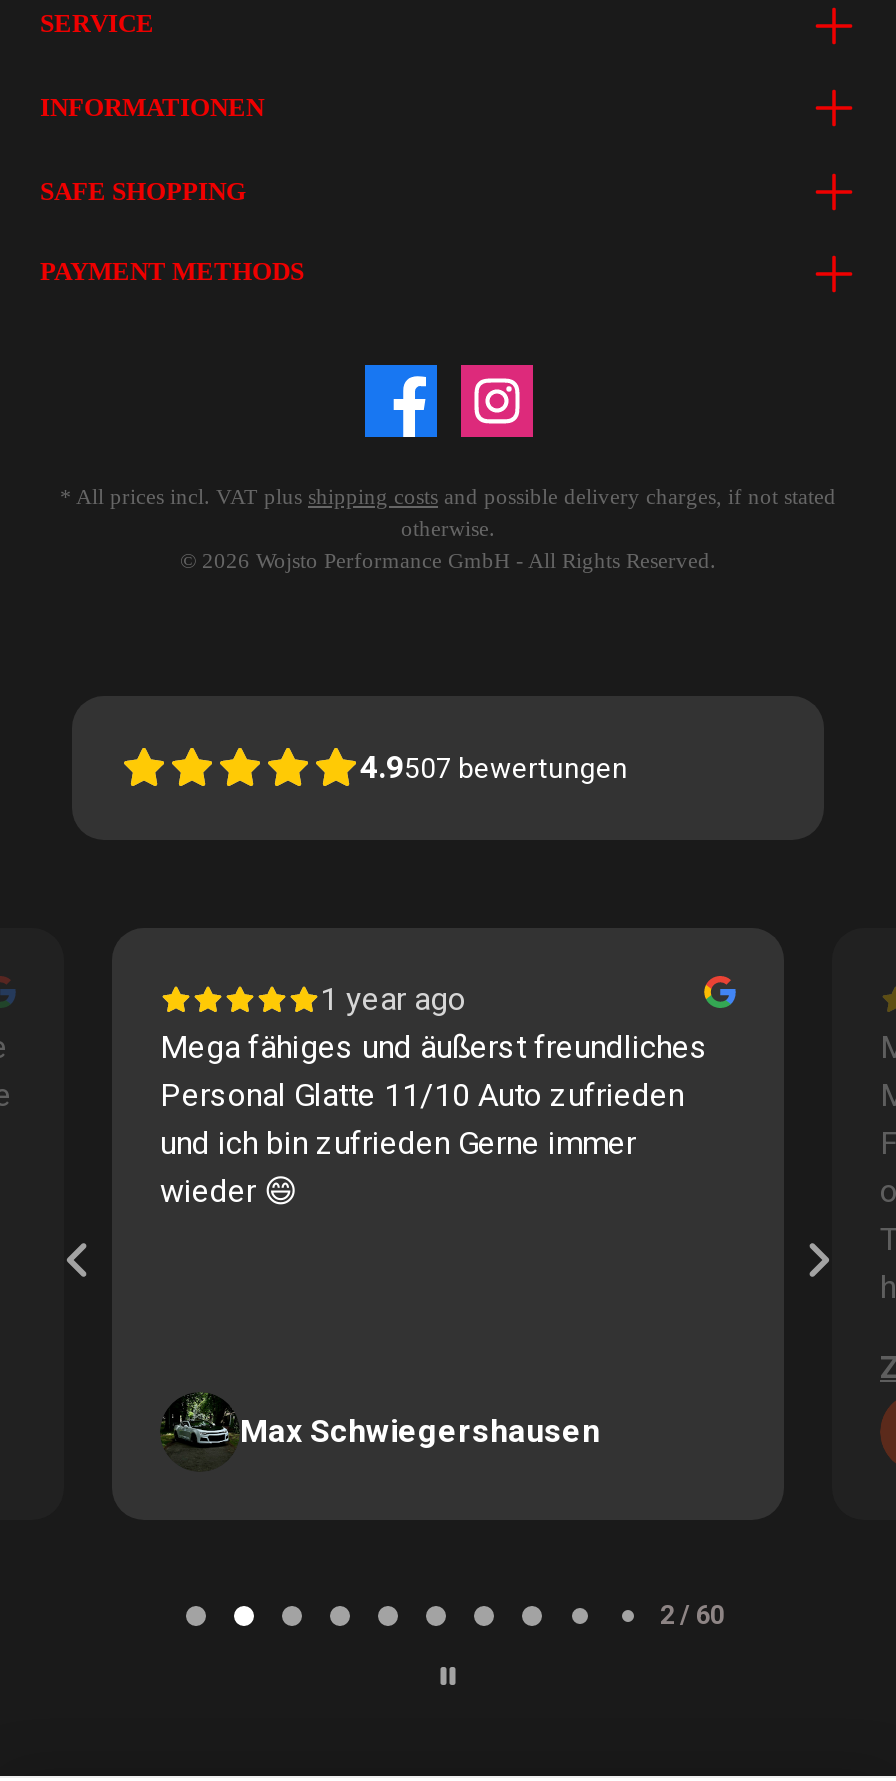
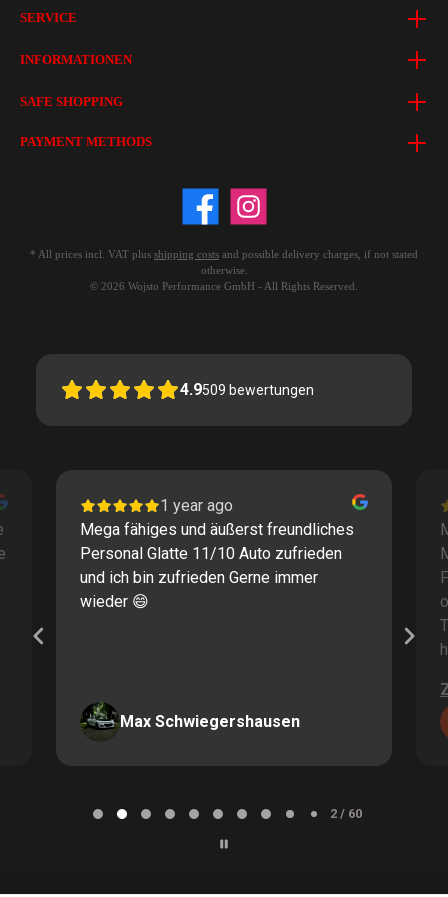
[360,748,628,786] 4.9507 bewertungen -> [180,380,314,399] 4.9509 bewertungen

